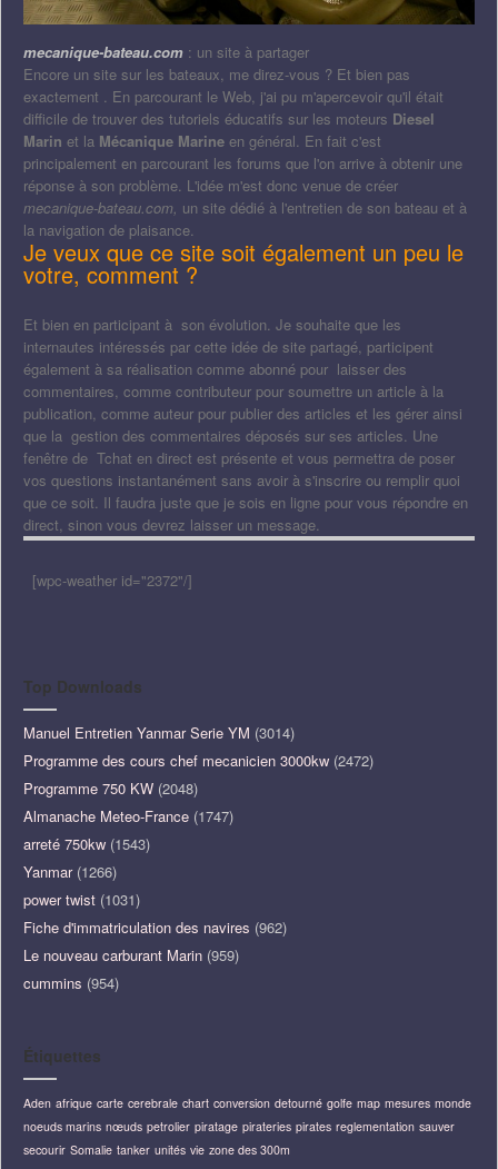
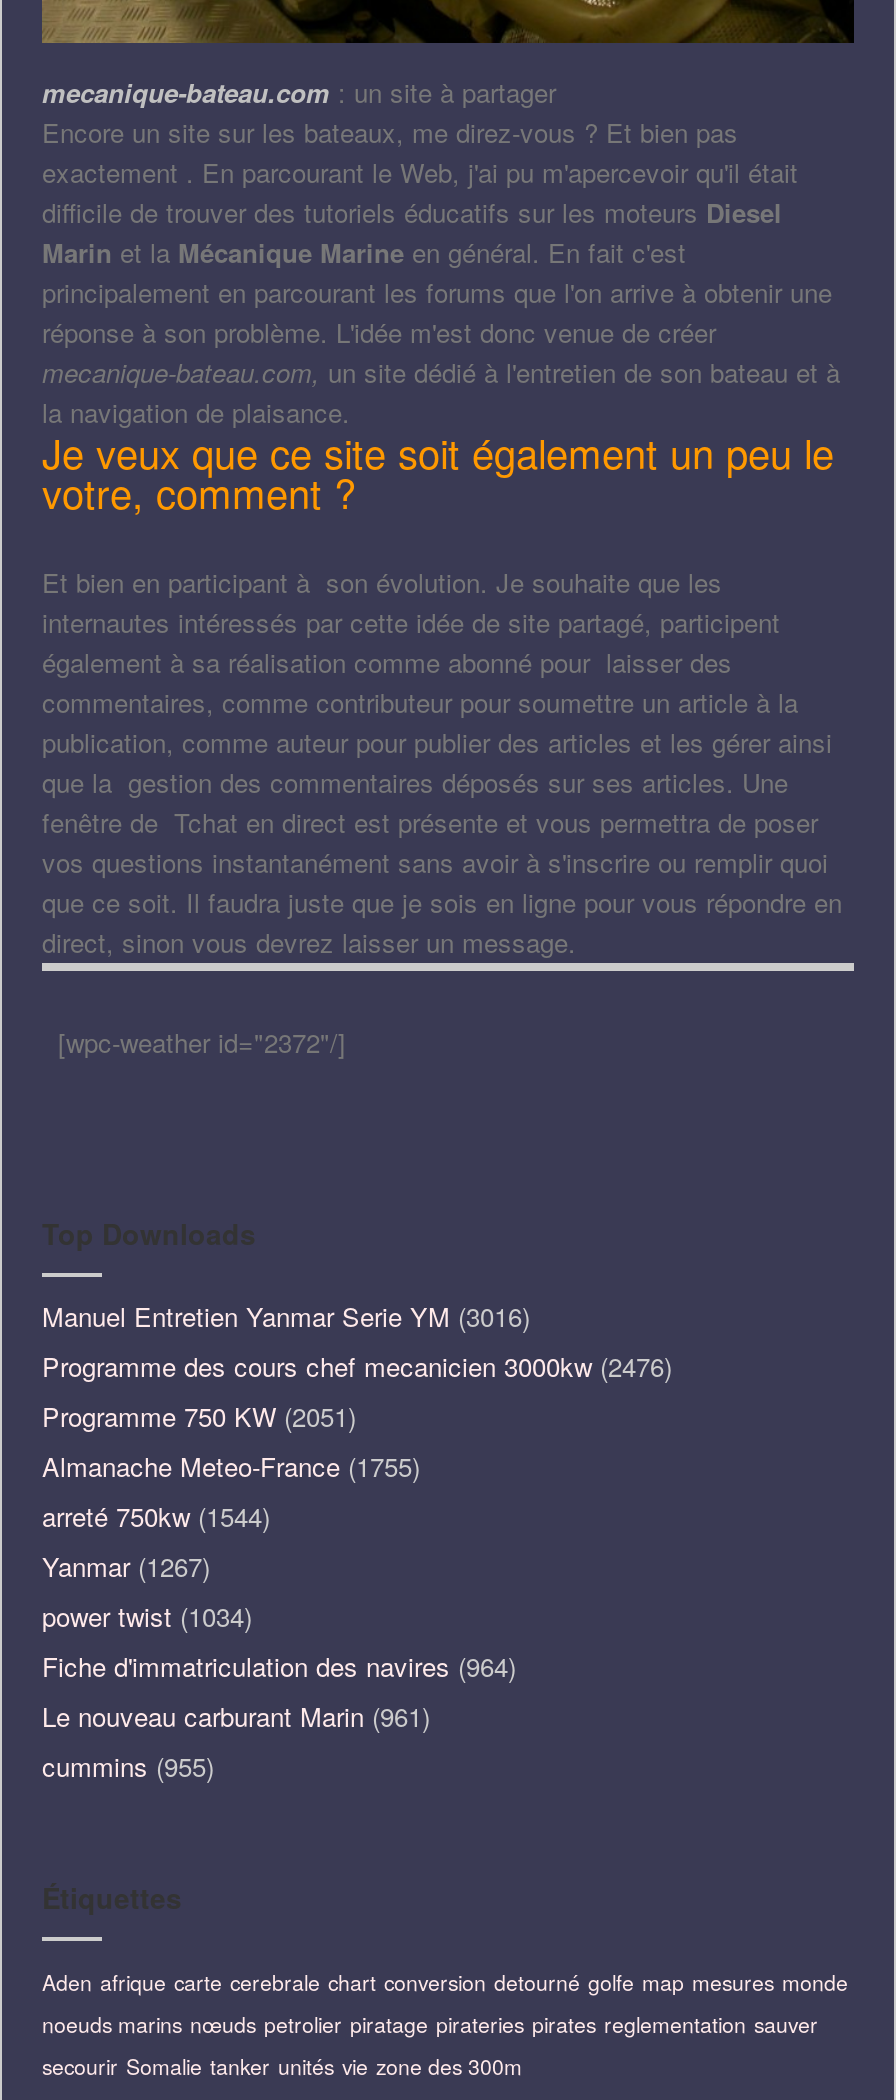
[23,722,295,743] Manuel Entretien Yanmar Serie YM (3014) -> [42,1298,530,1336] Manuel Entretien Yanmar Serie YM (3016)
[23,750,373,771] Programme des cours chef mecanicien 3000kw (2472) -> [42,1348,672,1386] Programme des cours chef mecanicien 3000kw (2476)
[23,777,198,799] Programme 750 KW (2048) -> [42,1398,356,1436] Programme 750 KW (2051)
[23,805,233,826] Almanache Meteo-France (1747) -> [42,1448,420,1486] Almanache Meteo-France (1755)
[23,833,150,854] arreté 750kw (1543) -> [42,1498,270,1536] arreté 750kw (1544)
[23,861,117,882] Yanmar (1266) -> [42,1548,210,1586] Yanmar (1267)
[23,889,140,910] power twist (1031) -> [42,1598,252,1636] power twist (1034)
[23,916,287,938] Fiche d'immatriculation des navires (962) -> [42,1648,516,1686] Fiche d'immatriculation des navires (964)
[23,944,239,965] Le nouveau carburant Marin (959) -> [42,1698,430,1736] Le nouveau carburant Marin (961)
[23,972,119,993] cummins (954) -> [42,1748,214,1786] cummins (955)

